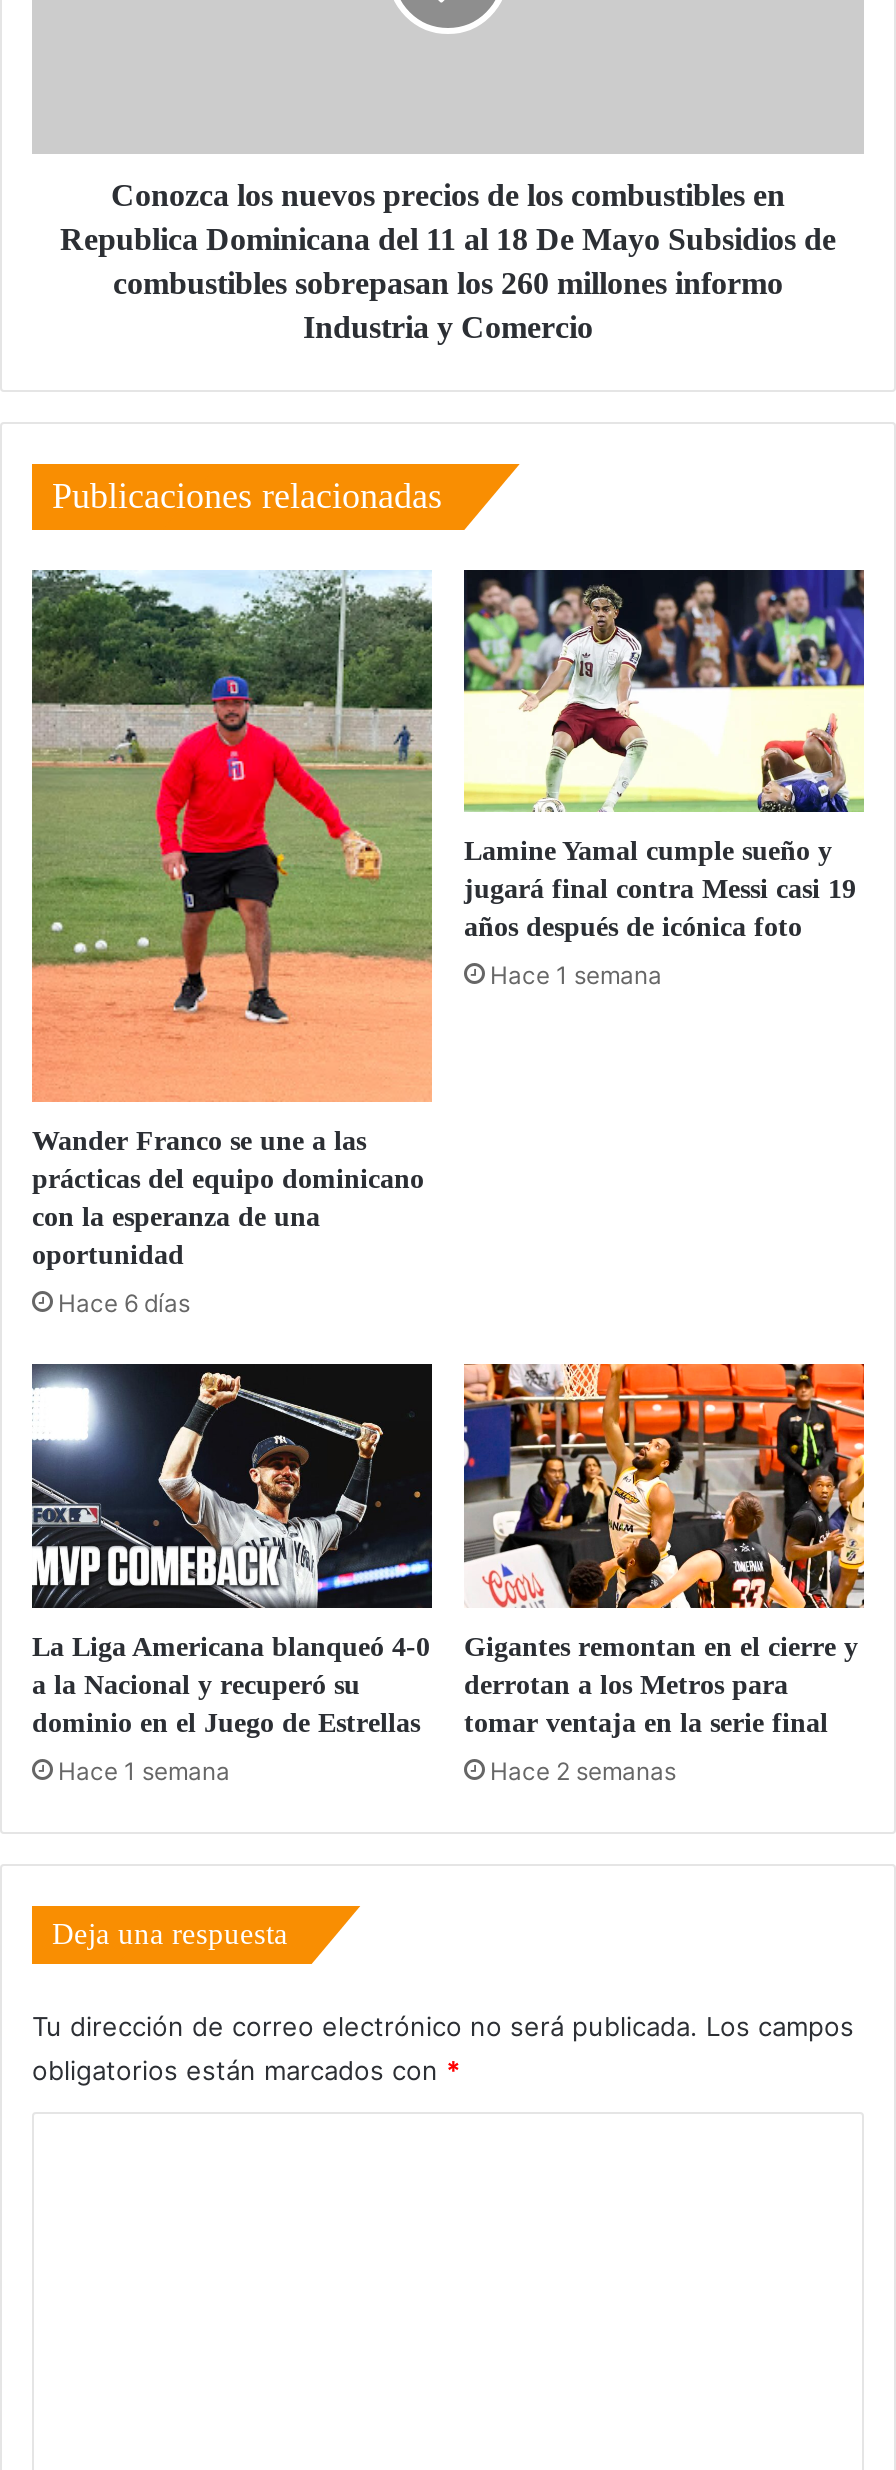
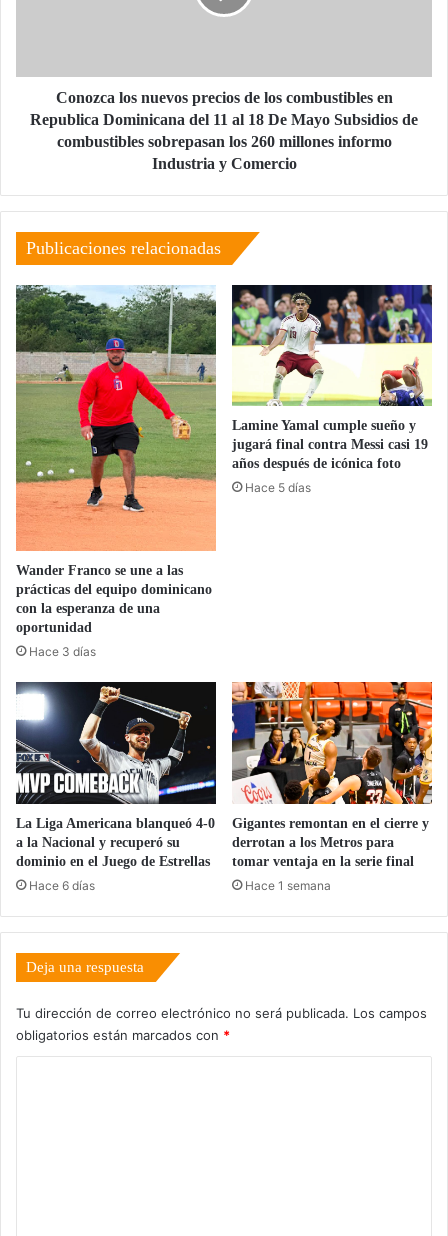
[490,961,662,991] Hace 1 semana -> [245,480,311,495] Hace 5 días
[58,1289,190,1319] Hace 6 días -> [29,644,96,659] Hace 3 días
[58,1756,230,1786] Hace 1 semana -> [29,878,95,893] Hace 6 días
[490,1756,676,1786] Hace 2 semanas -> [245,878,331,893] Hace 1 semana

